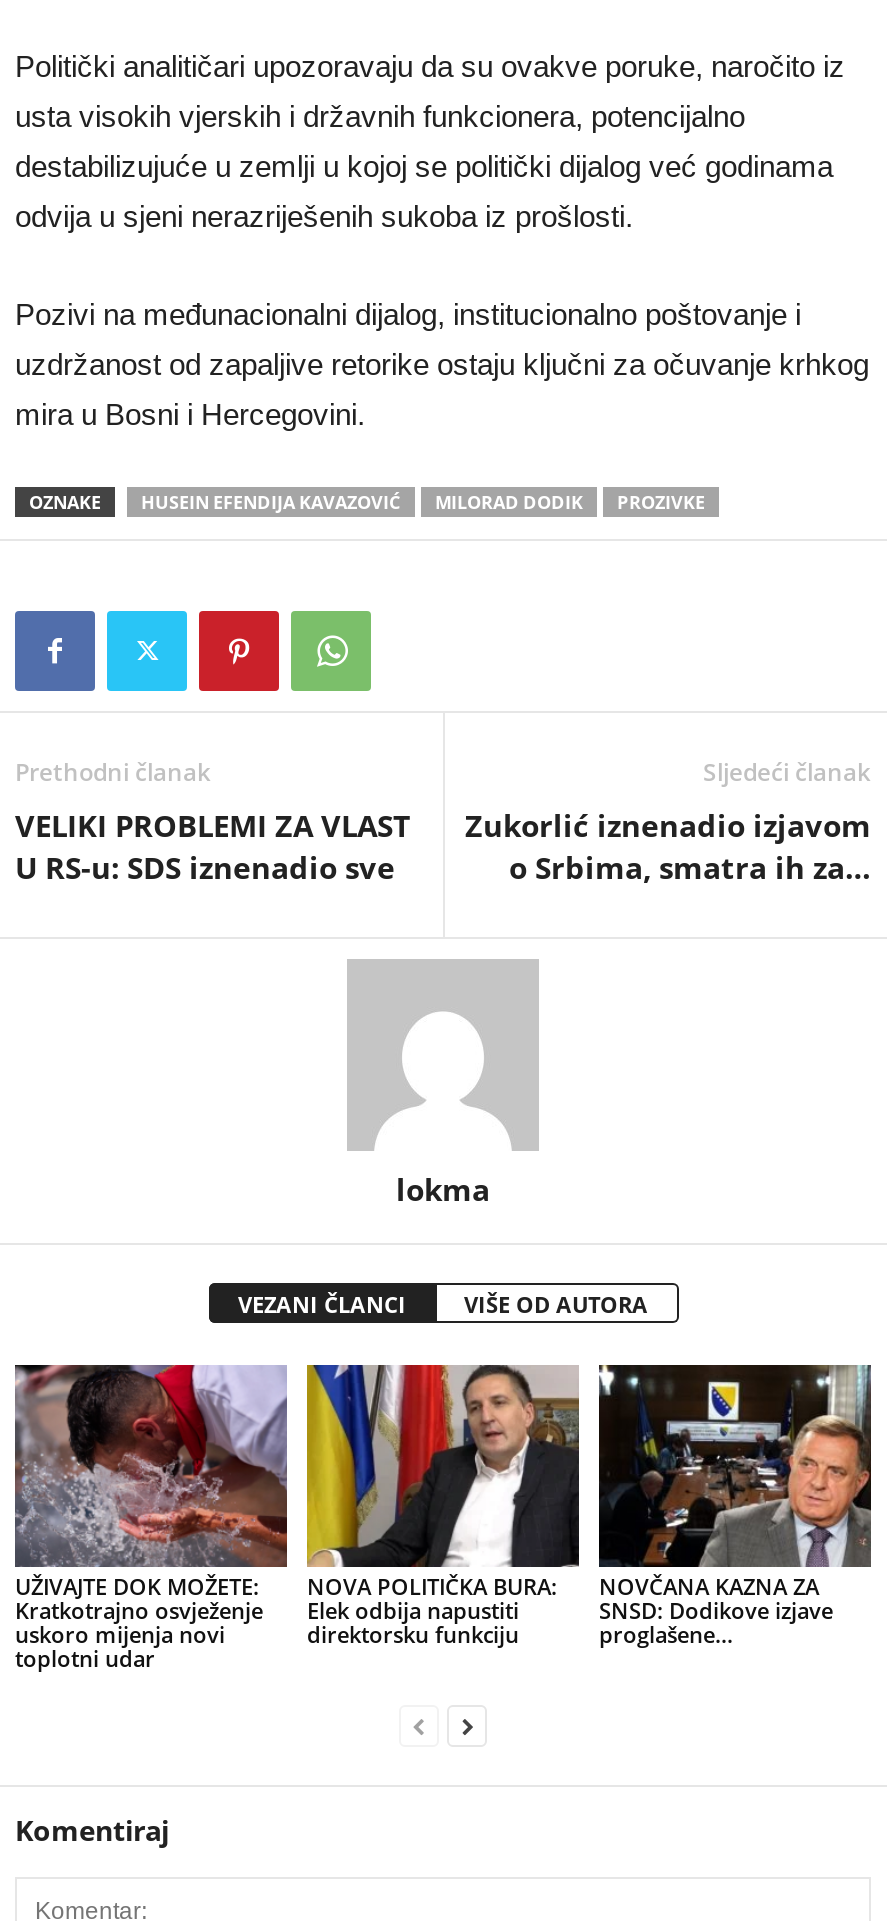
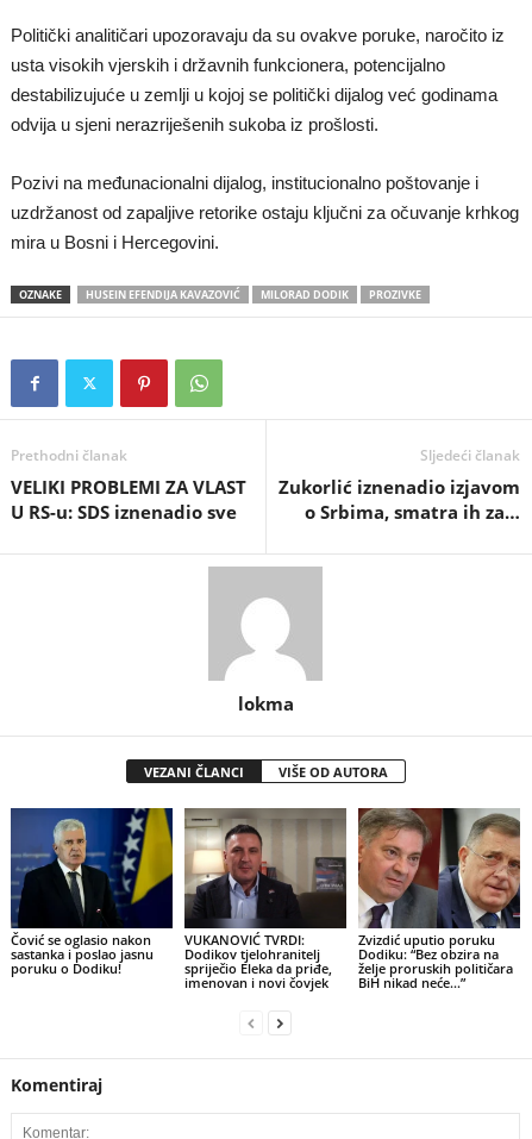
[15,1363,289,1674] [image] | UŽIVAJTE DOK MOŽETE: | Kratkotrajno osvježenje | uskoro mijenja novi | toplotni udar -> [11,807,174,977] [image] | Čović se oglasio nakon | sastanka i poslao jasnu | poruku o Dodiku!
[305,1363,579,1650] [image] | NOVA POLITIČKA BURA: | Elek odbija napustiti | direktorsku funkciju -> [183,808,346,992] [image] | VUKANOVIĆ TVRDI: | Dodikov tjelohranitelj | spriječio Eleka da priđe, | imenovan i novi čovjek
[597,1363,873,1650] [image] | NOVČANA KAZNA ZA | SNSD: Dodikove izjave | proglašene… -> [357,807,521,992] [image] | Zvizdić uputio poruku | Dodiku: “Bez obzira na | želje proruskih političara | BiH nikad neće…”

